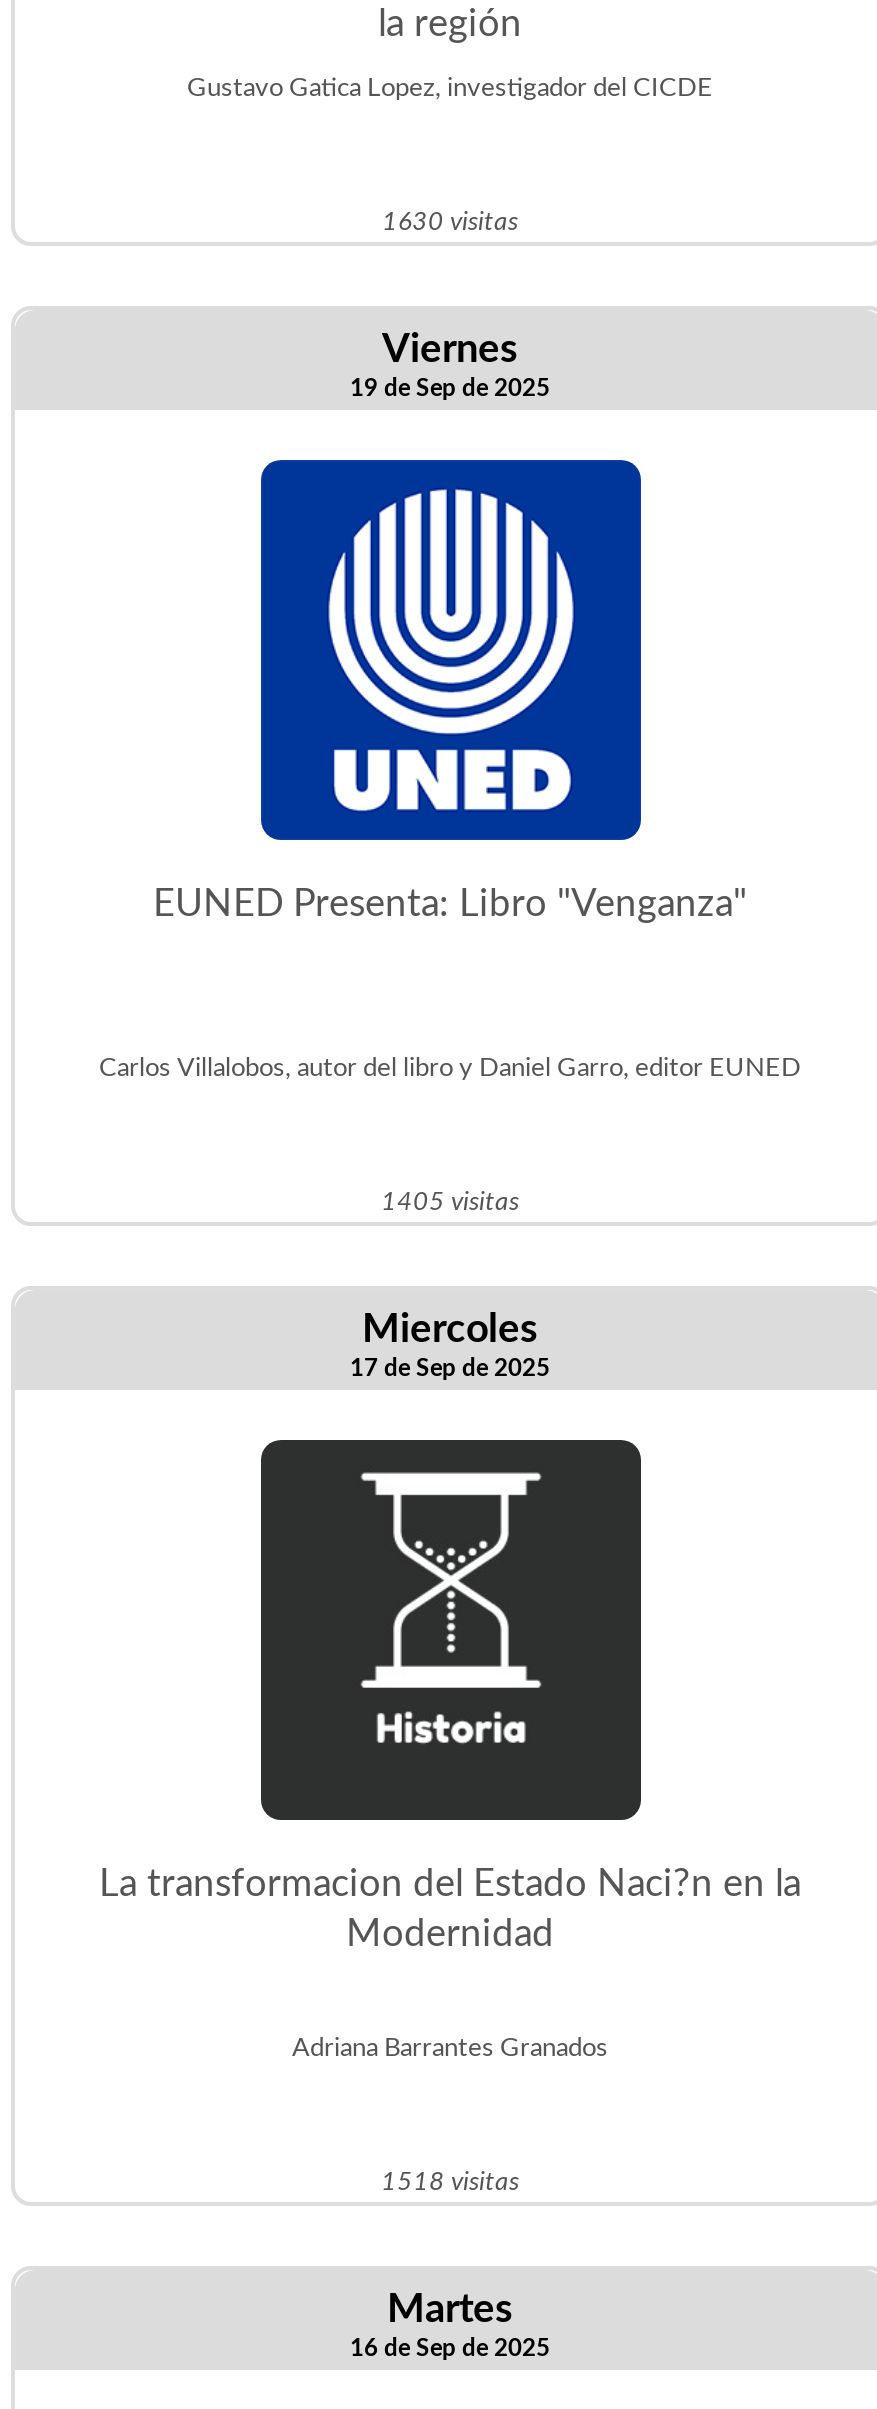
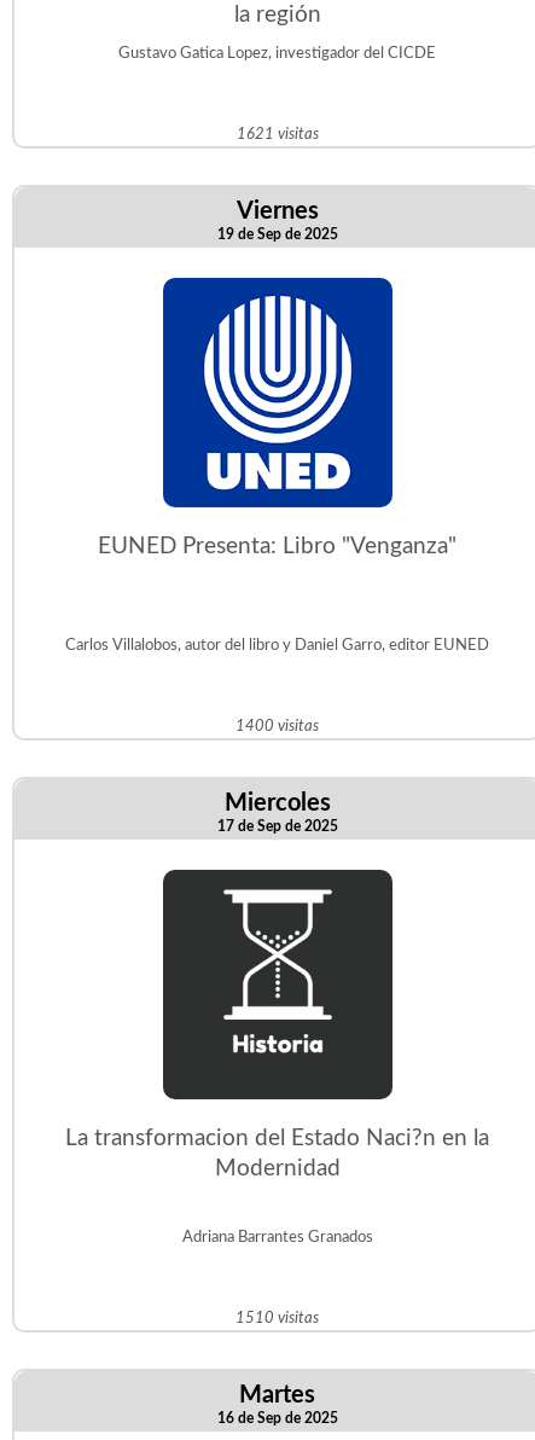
[382,208,518,236] 1630 visitas -> [236,126,318,143] 1621 visitas
[381,1188,519,1216] 1405 visitas -> [235,718,319,734] 1400 visitas
[381,2168,519,2196] 1518 visitas -> [235,1310,319,1326] 1510 visitas

